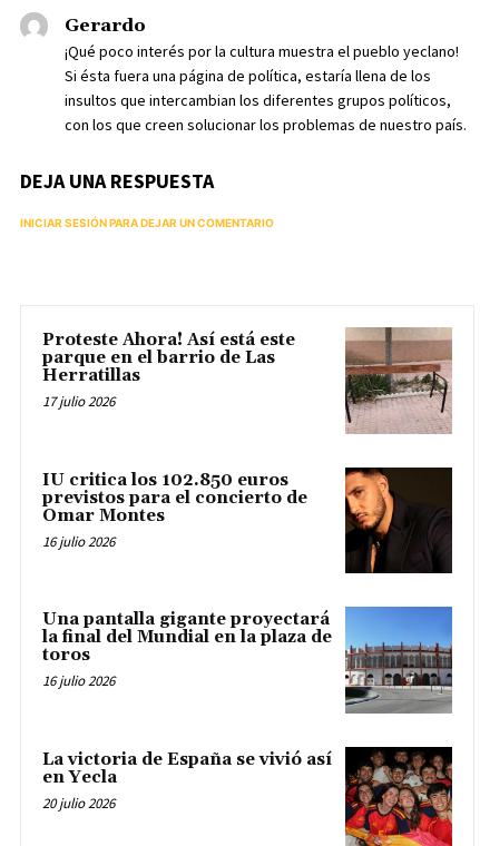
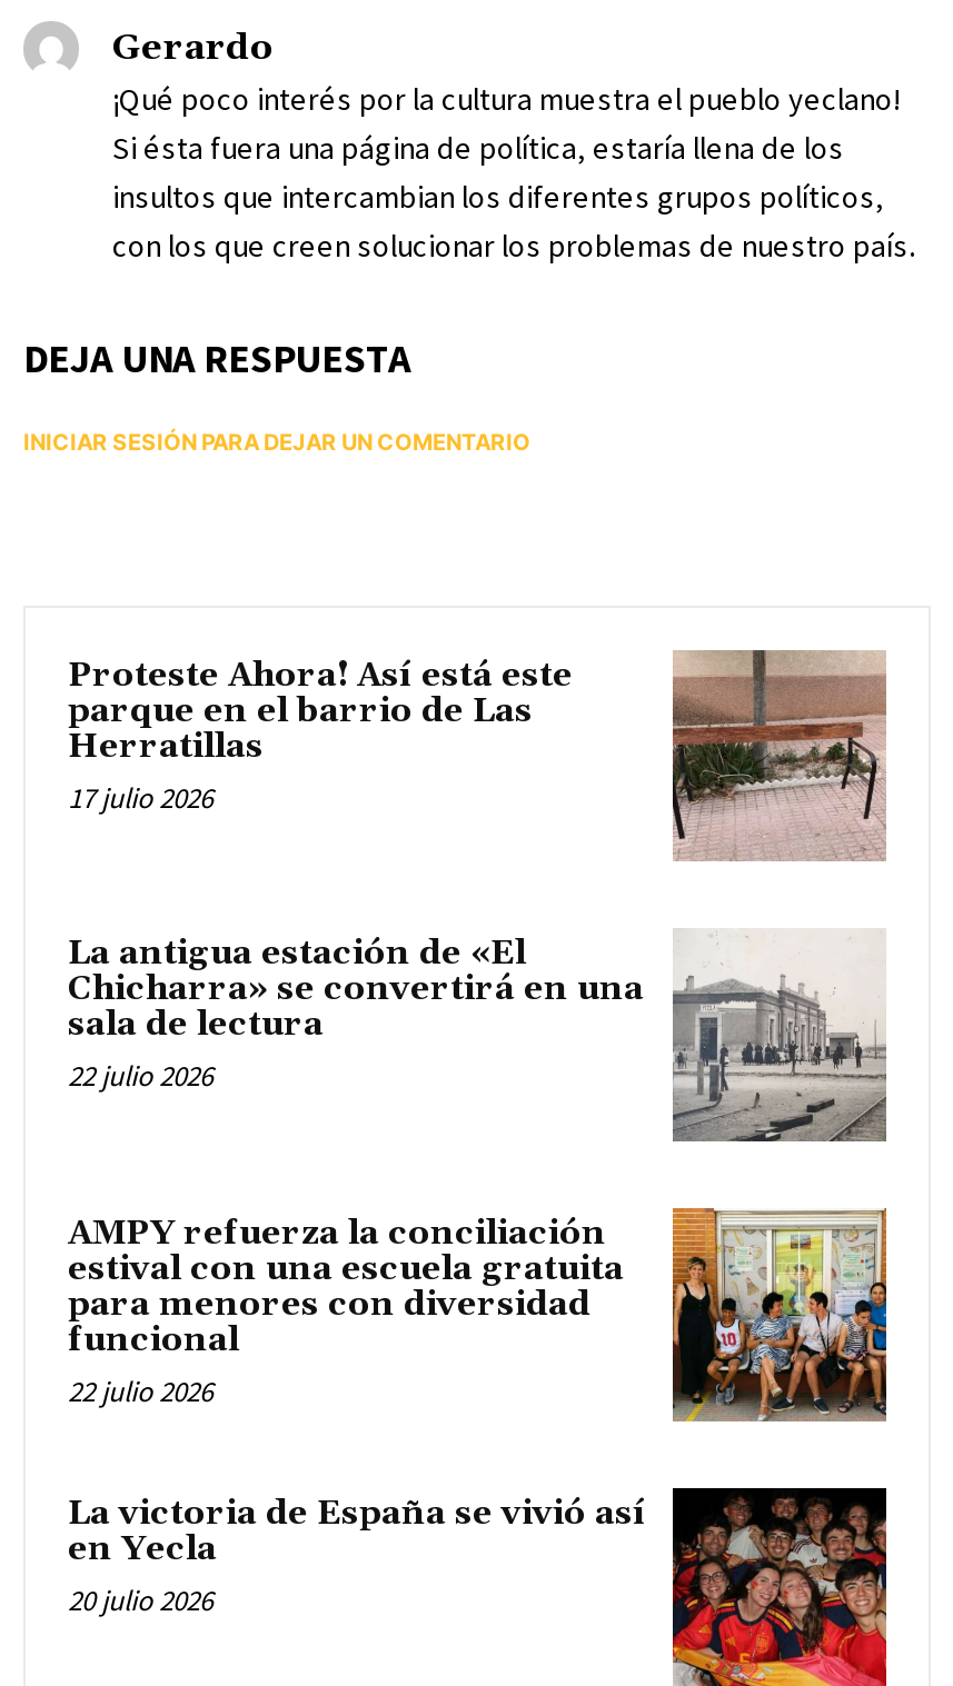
[42,466,453,573] [image] | IU critica los 102.850 euros | previstos para el concierto de | Omar Montes | 16 julio 2026 -> [68,930,886,1144] [image] | La antigua estación de «El | Chicharra» se convertirá en una | sala de lectura | 22 julio 2026
[42,606,453,714] [image] | Una pantalla gigante proyectará | la final del Mundial en la plaza de | toros | 16 julio 2026 -> [68,1206,889,1421] [image] | AMPY refuerza la conciliación | estival con una escuela gratuita | para menores con diversidad | funcional | 22 julio 2026

